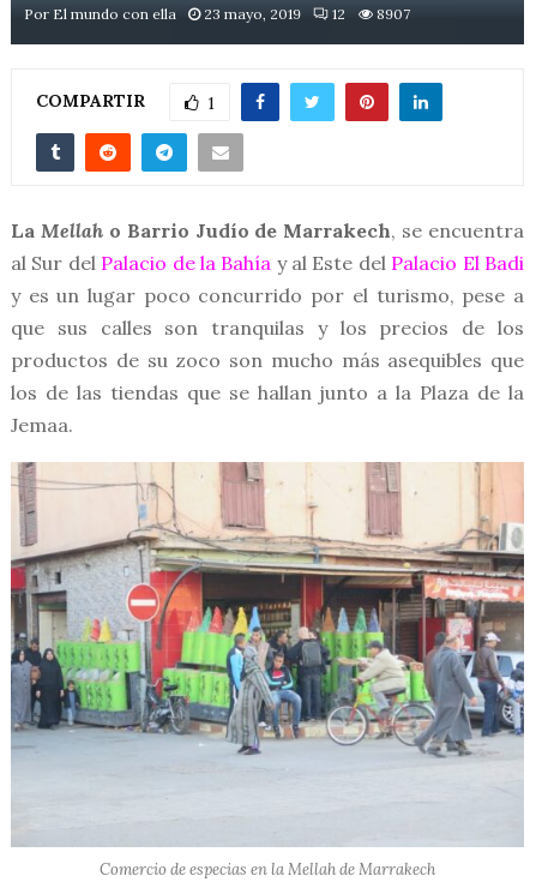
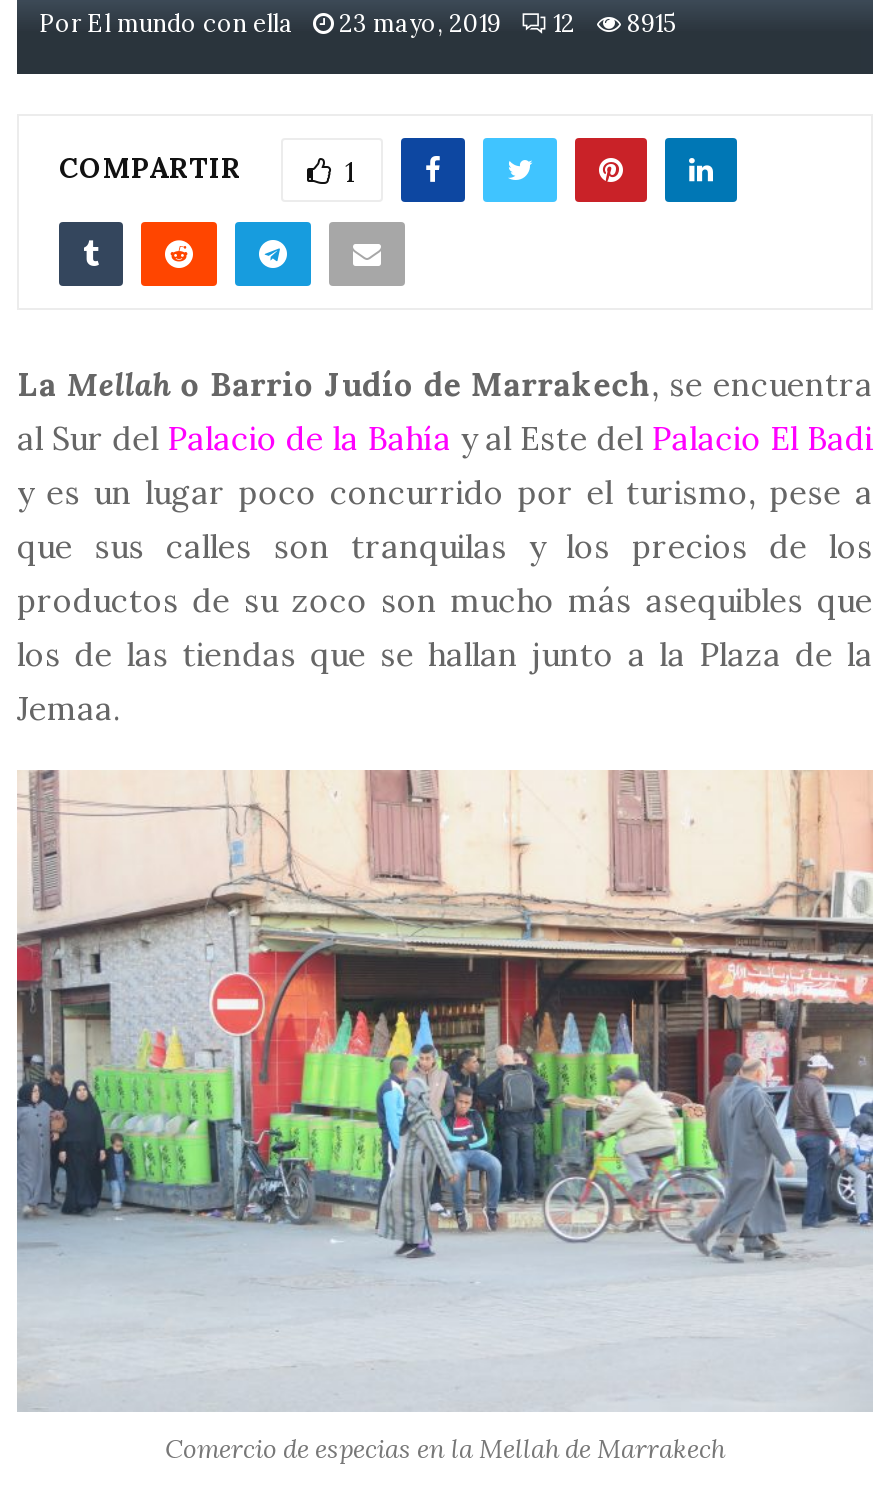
[24,5,410,23] Por El mundo con ella 23 mayo, 2019 12 8907 -> [39,8,677,38] Por El mundo con ella 23 mayo, 2019 12 8915

